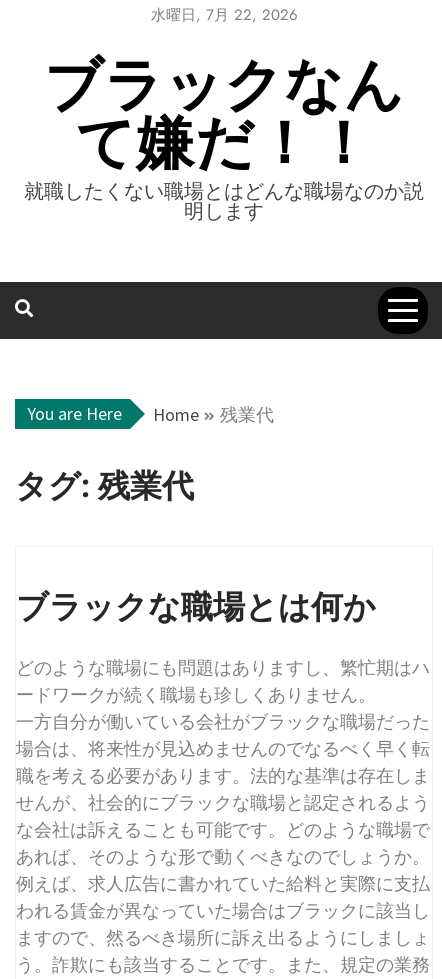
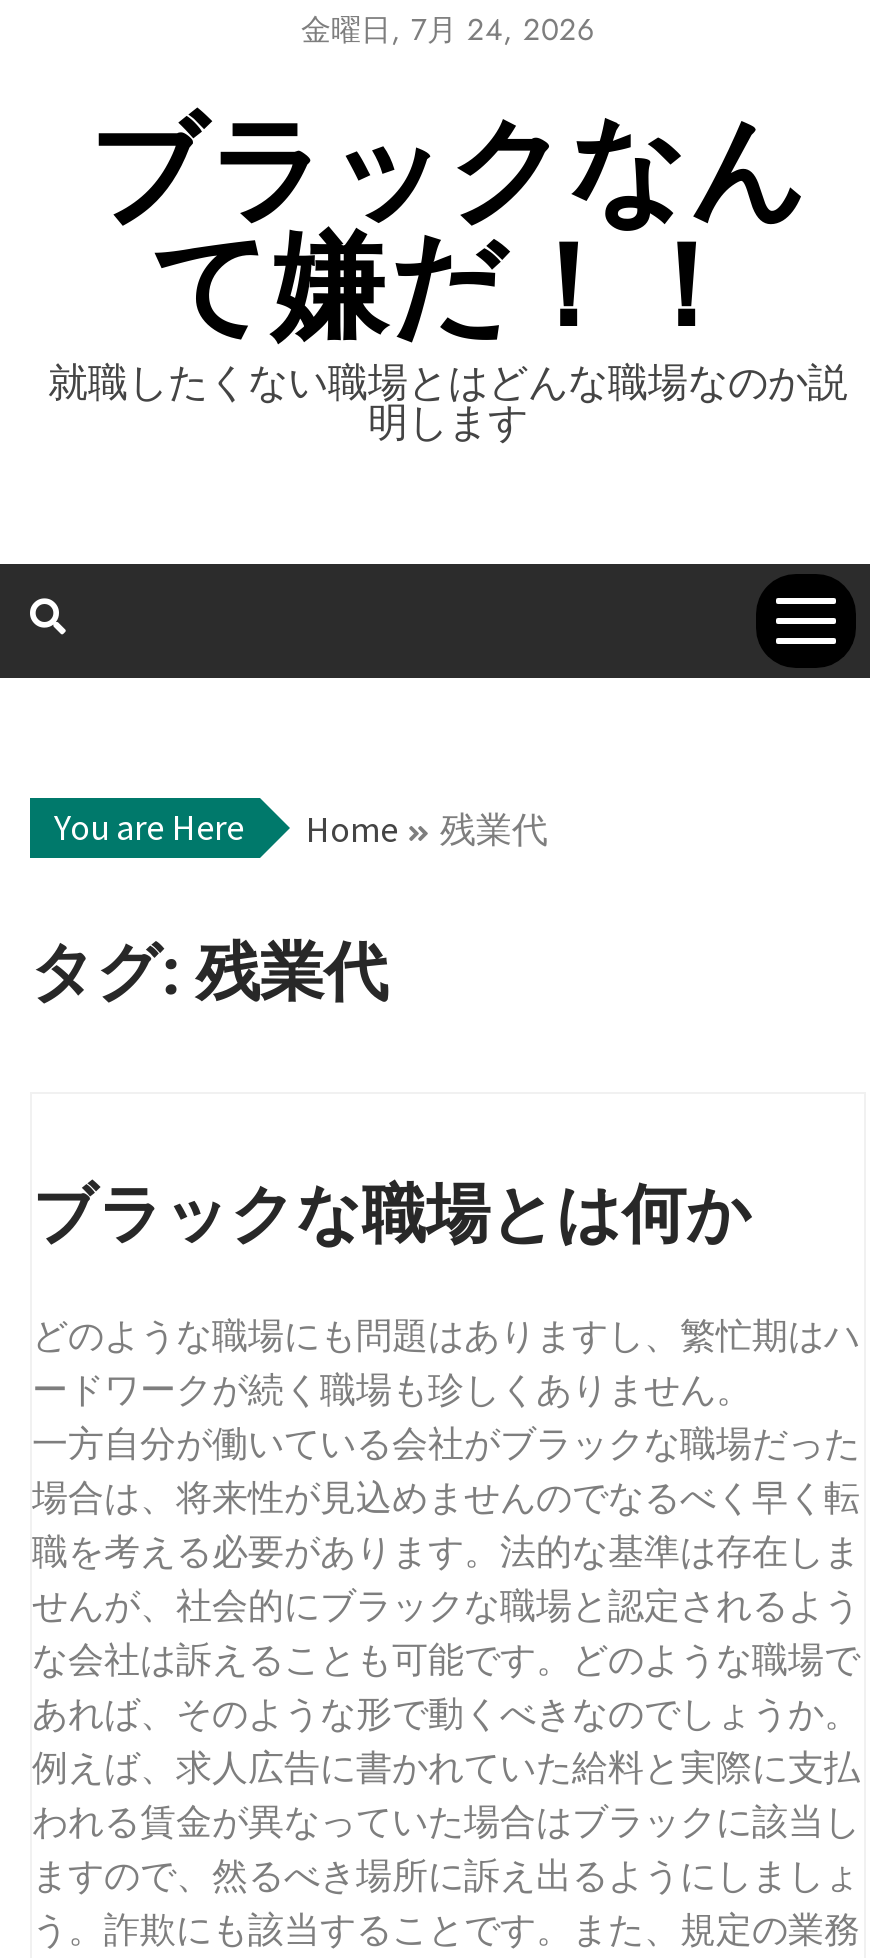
[150,4,297,26] 水曜日, 7月 22, 2026 -> [301,8,595,52] 金曜日, 7月 24, 2026

